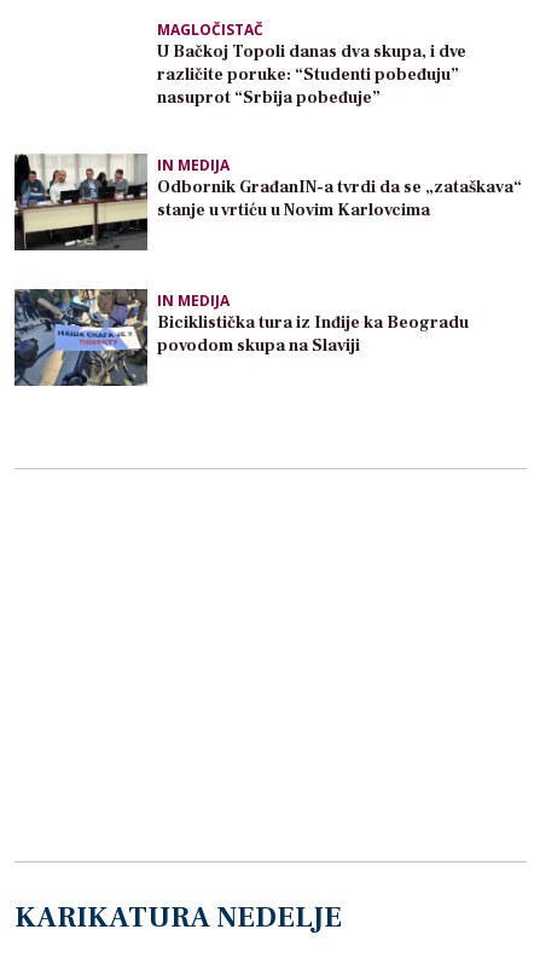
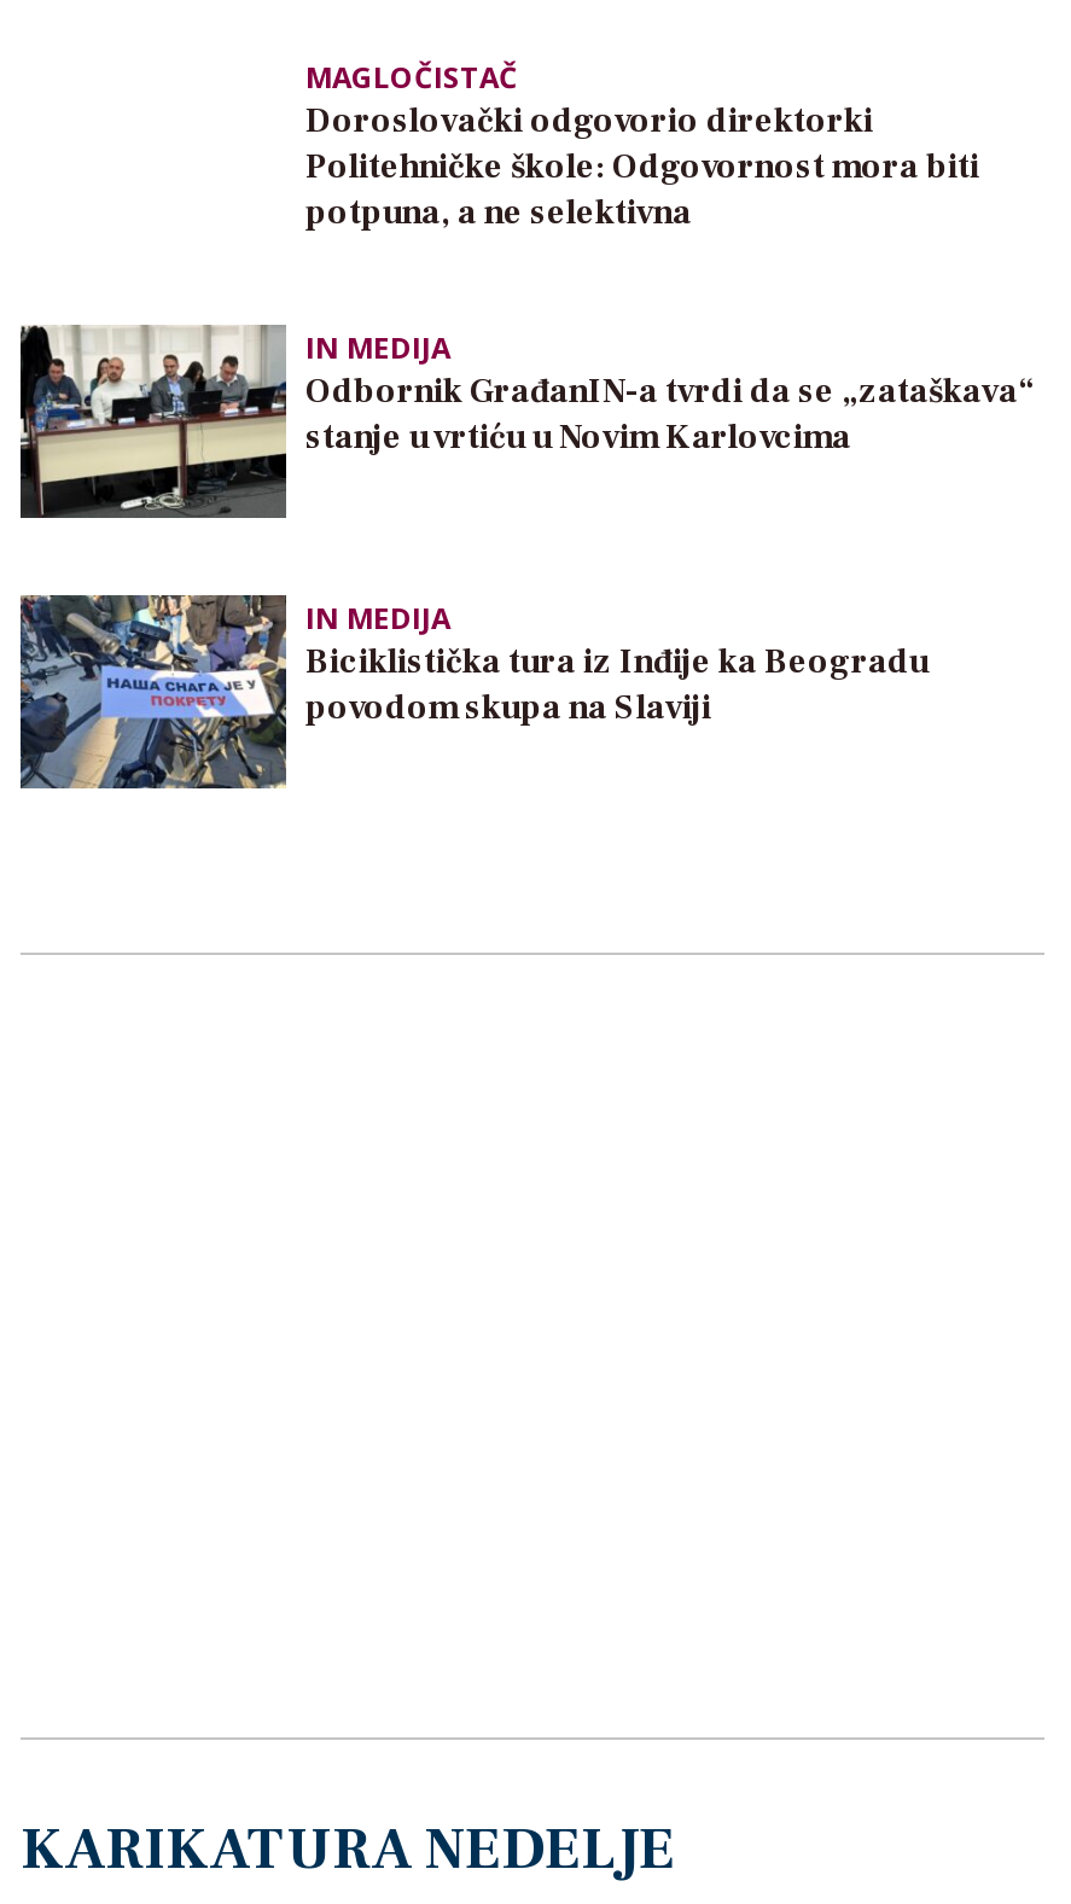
[157,41,466,109] U Bačkoj Topoli danas dva skupa, i dve | različite poruke: “Studenti pobeđuju” | nasuprot “Srbija pobeđuje” -> [305,101,979,236] Doroslovački odgovorio direktorki | Politehničke škole: Odgovornost mora biti | potpuna, a ne selektivna

